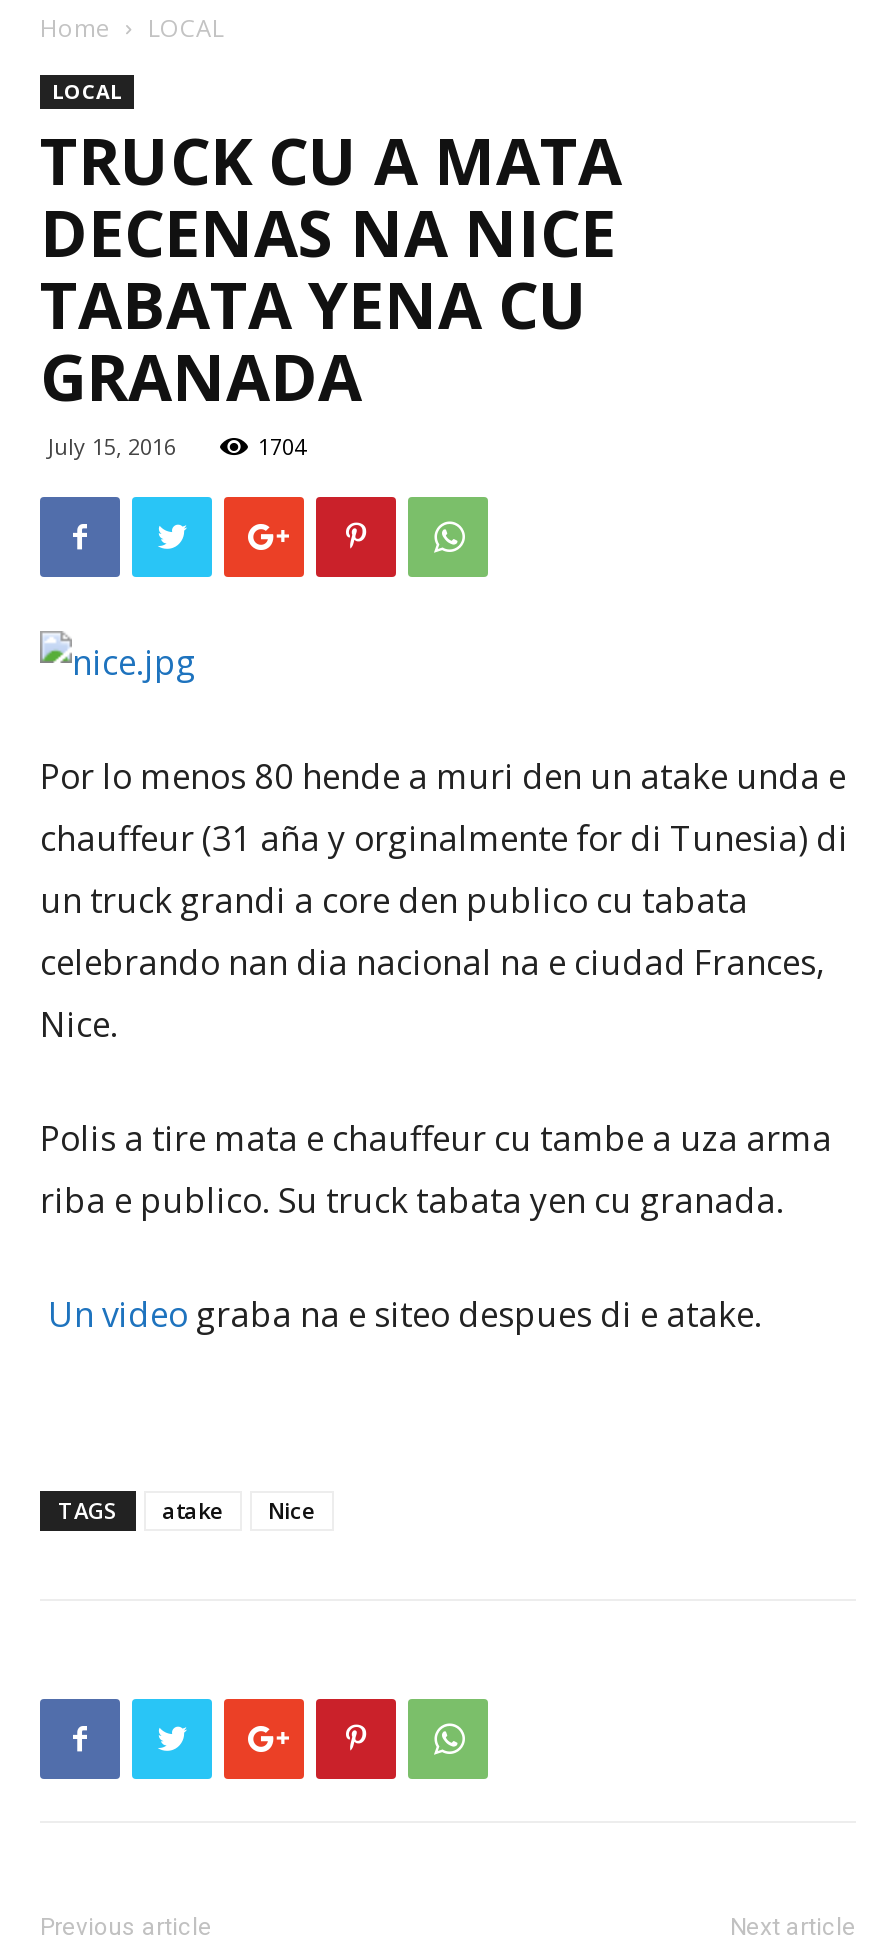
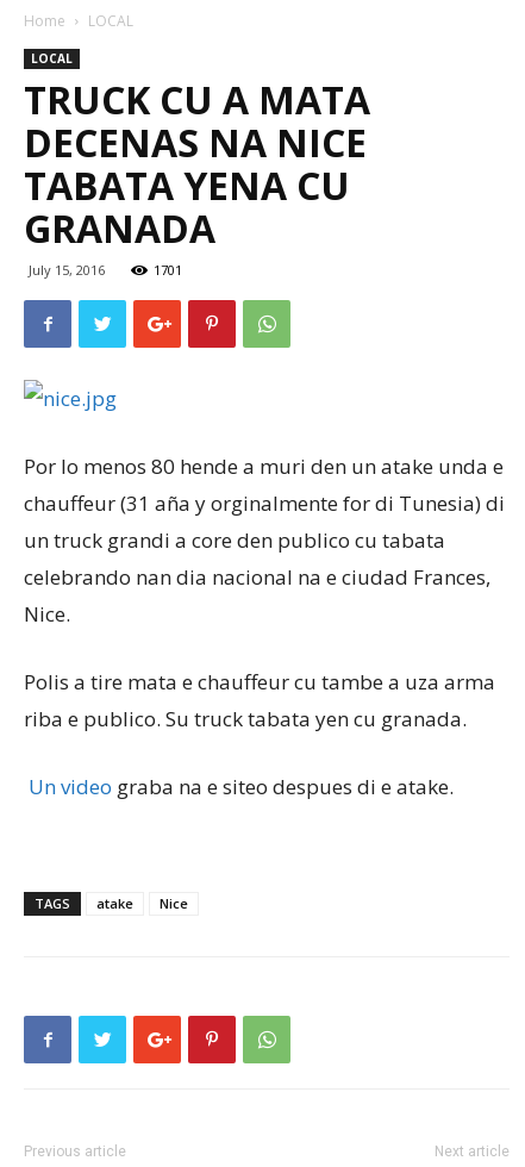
[258,431,306,461] 1704 -> [154,261,182,279] 1701

